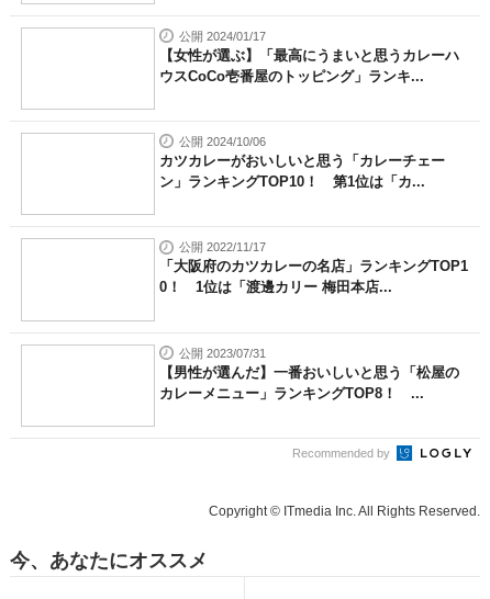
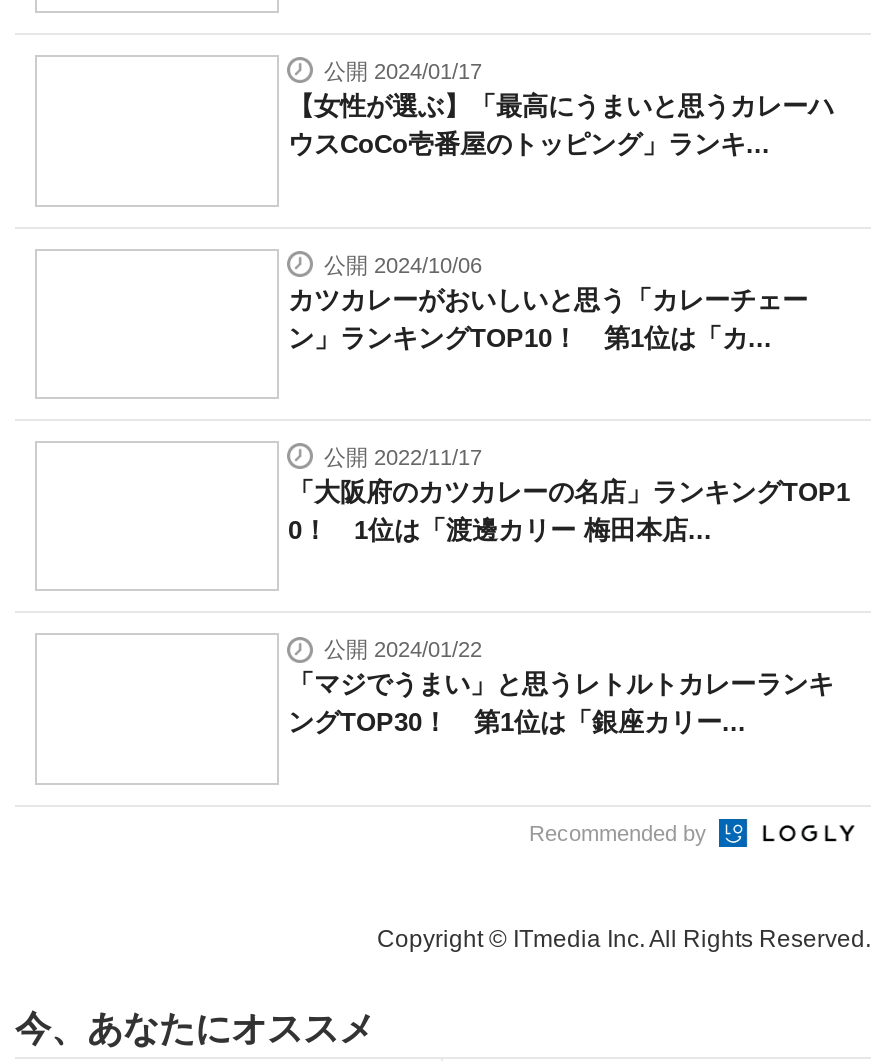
[160,347,460,401] 公開 2023/07/31 | 【男性が選んだ】一番おいしいと思う「松屋の | カレーメニュー」ランキングTOP8！ ... -> [288,638,834,738] 公開 2024/01/22 | 「マジでうまい」と思うレトルトカレーランキ | ングTOP30！ 第1位は「銀座カリー...

